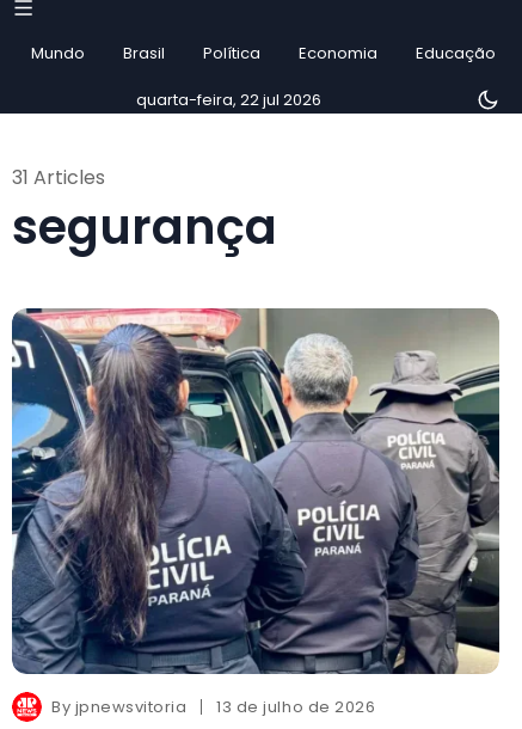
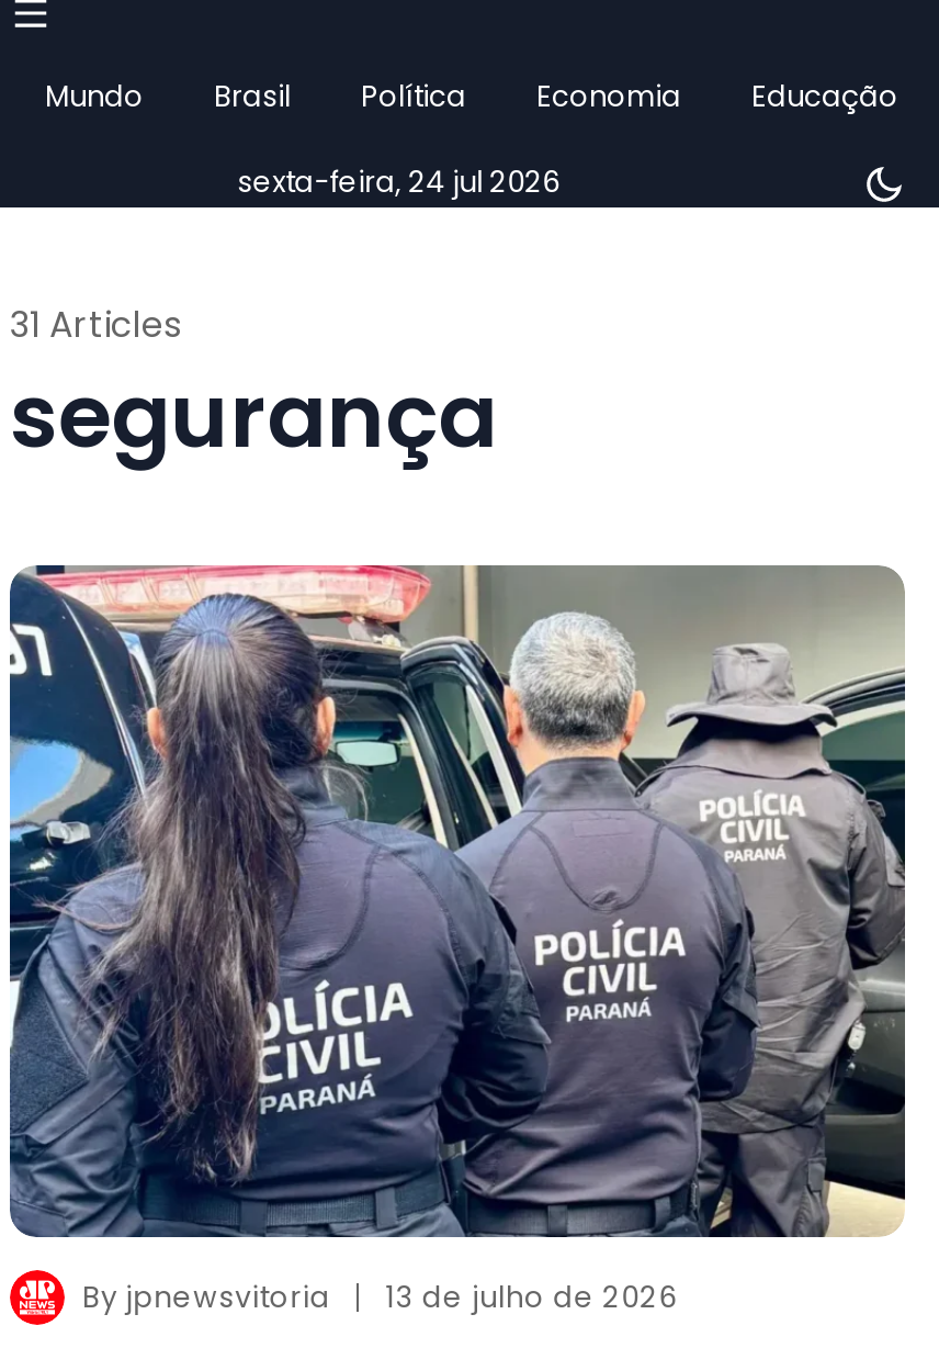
[136,88,321,111] quarta-feira, 22 jul 2026 -> [237,162,560,204] sexta-feira, 24 jul 2026

